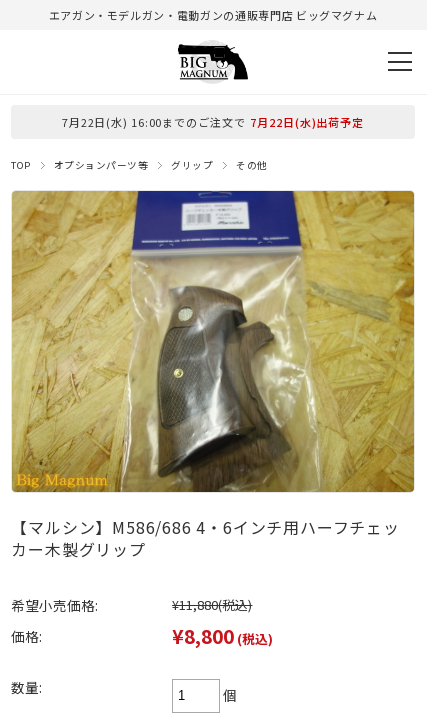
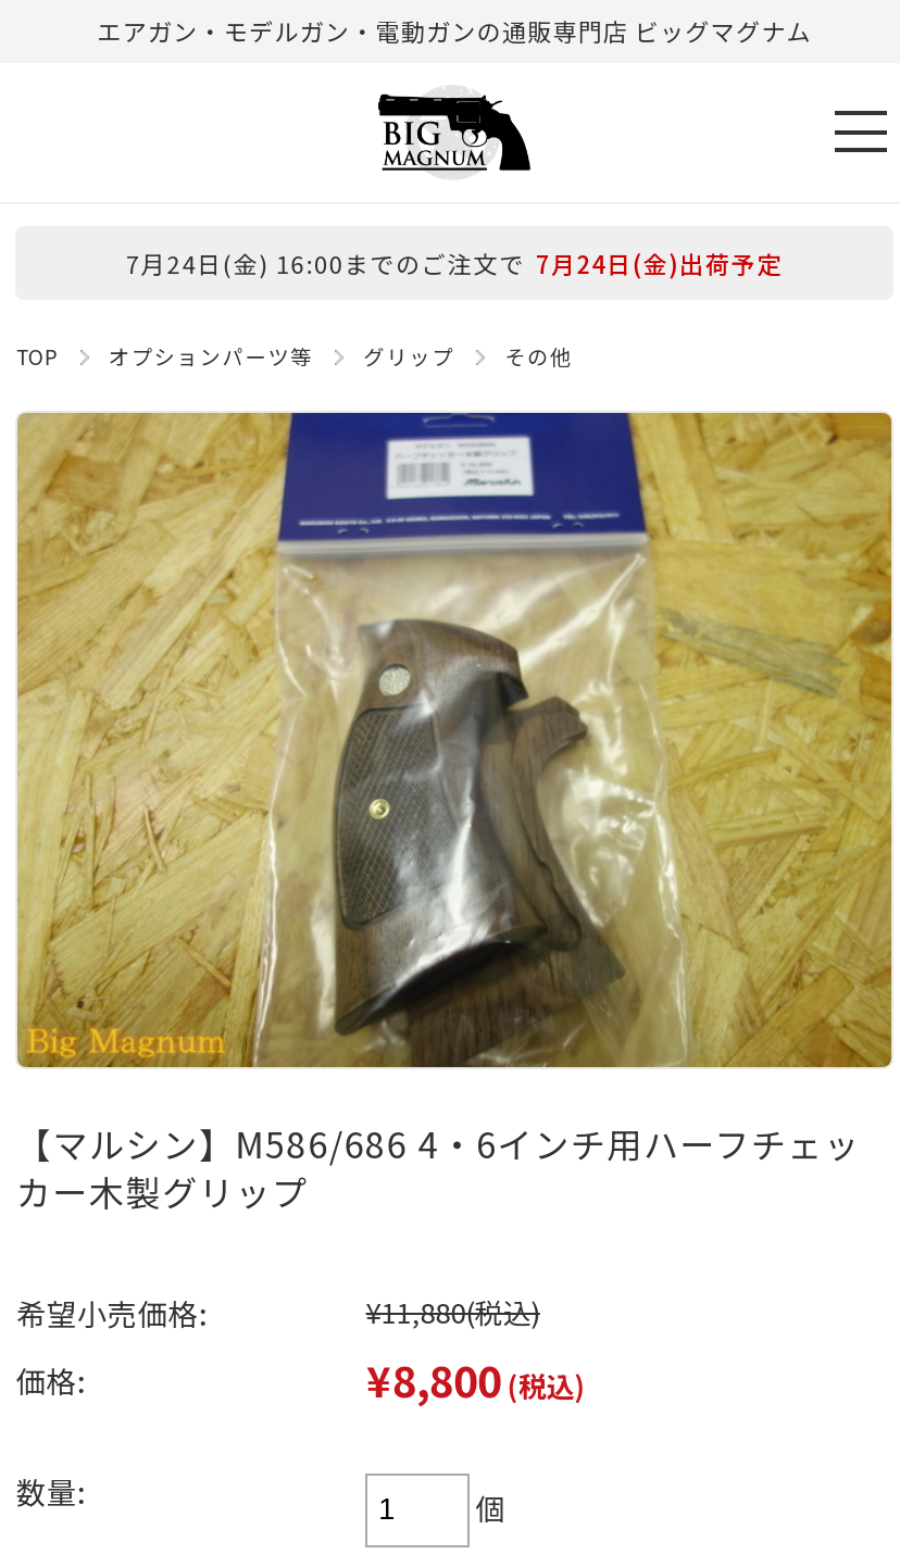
[62,114,364,130] 7月22日(水) 16:00までのご注文で 7月22日(水)出荷予定 -> [126,246,783,280] 7月24日(金) 16:00までのご注文で 7月24日(金)出荷予定

